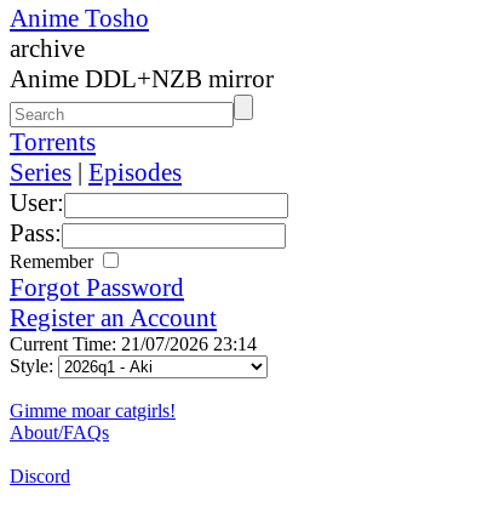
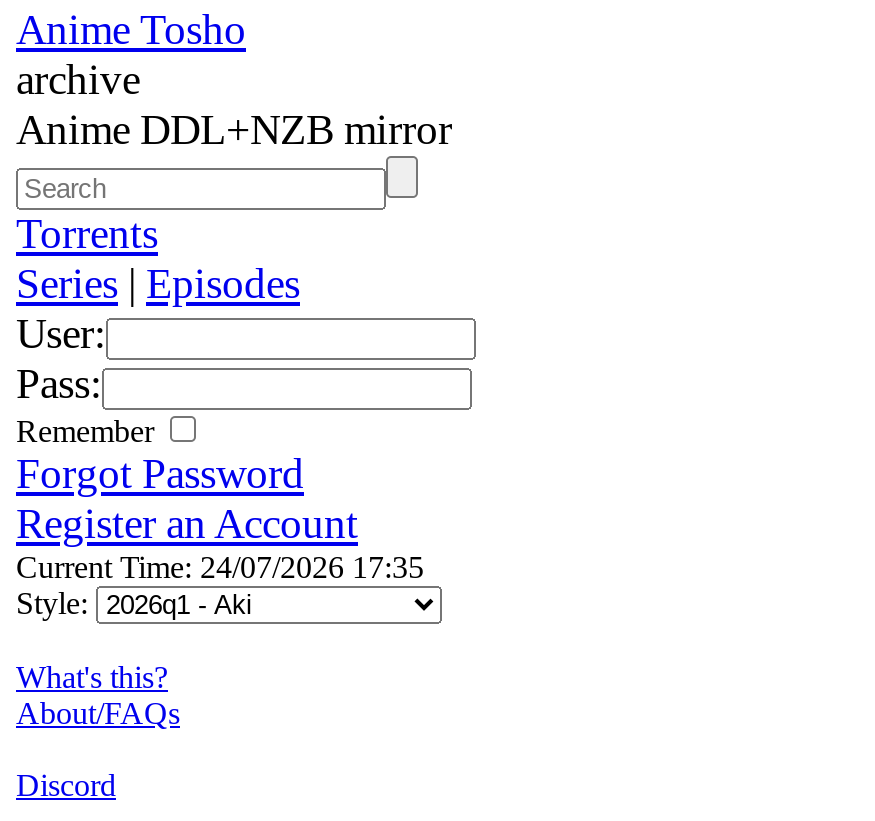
[10,333,257,354] Current Time: 21/07/2026 23:14 -> [16,550,424,584] Current Time: 24/07/2026 17:35
[10,400,176,421] Gimme moar catgirls! -> [16,660,168,694] What's this?

